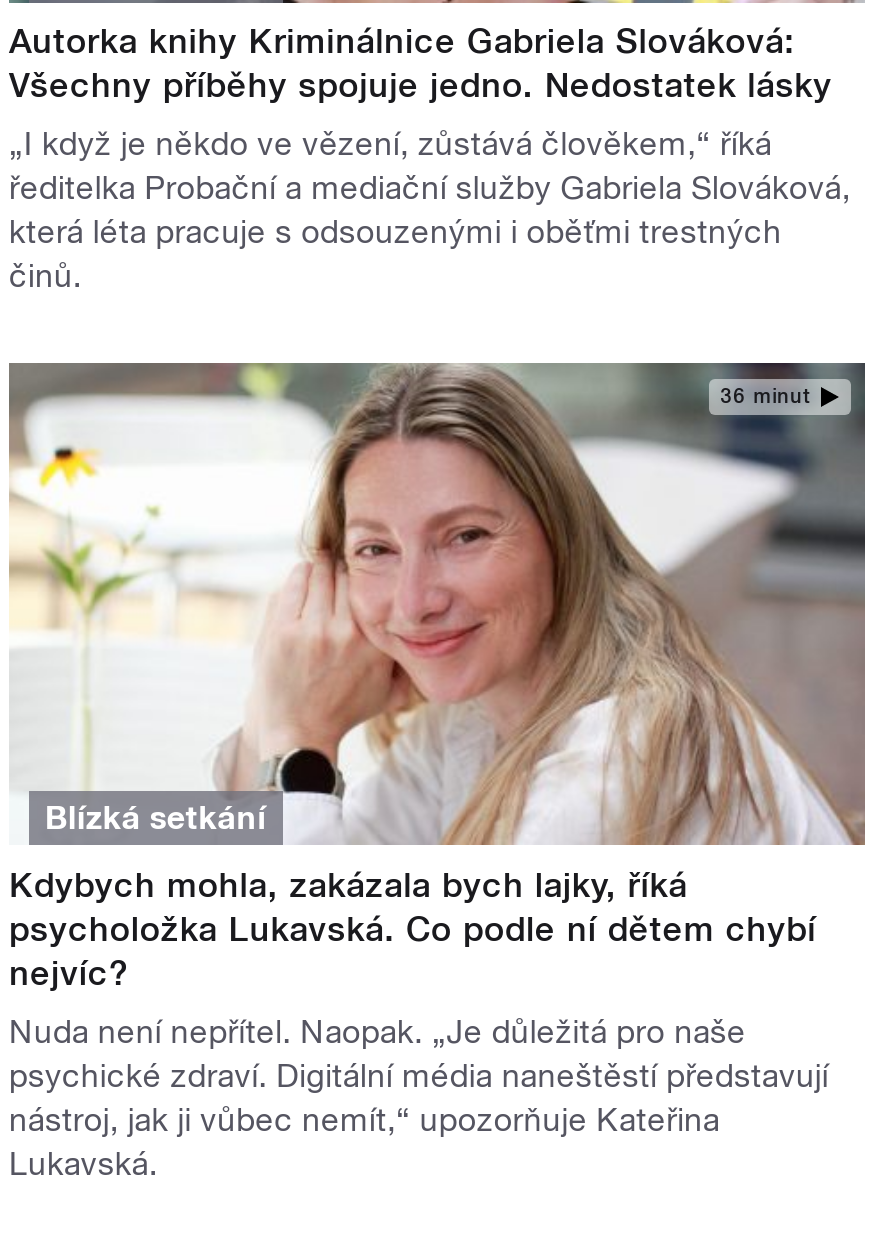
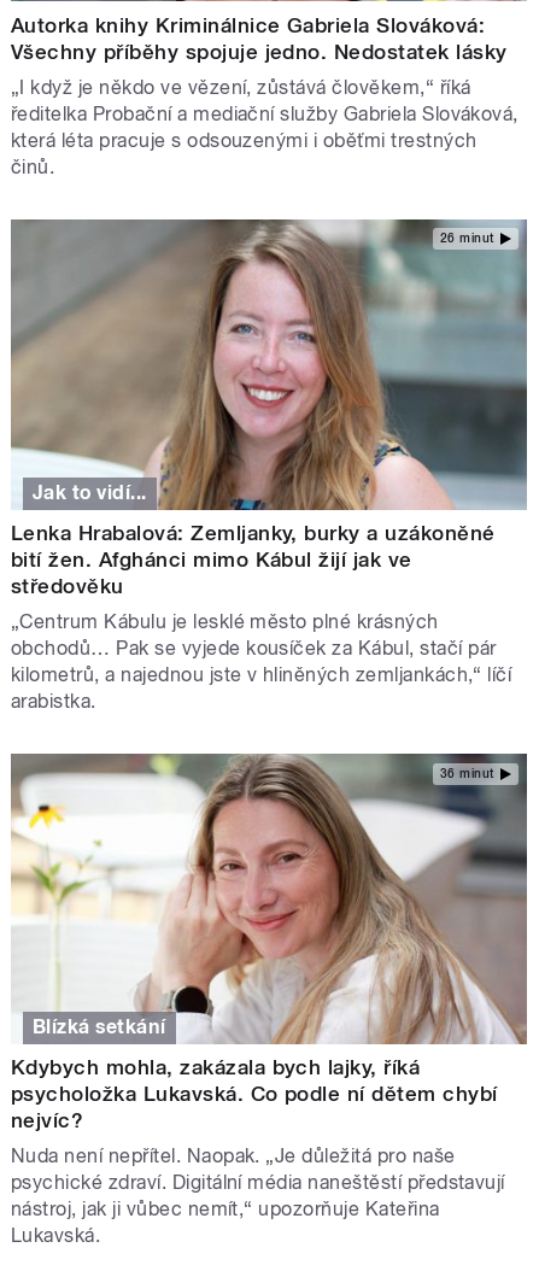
none -> [11,219,528,511] [image] | 26 minut
none -> [11,481,512,713] Jak to vidí... | Lenka Hrabalová: Zemljanky, burky a uzákoněné | bití žen. Afghánci mimo Kábul žijí jak ve | středověku | „Centrum Kábulu je lesklé město plné krásných | obchodů… Pak se vyjede kousíček za Kábul, stačí pár | kilometrů, a najednou jste v hliněných zemljankách,“ líčí | arabistka.

